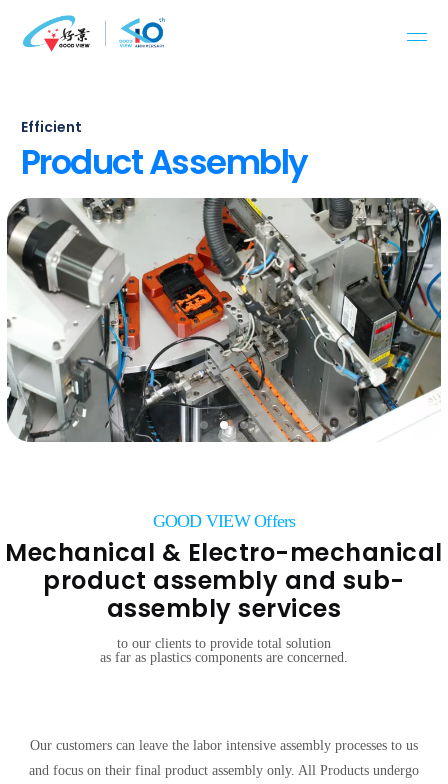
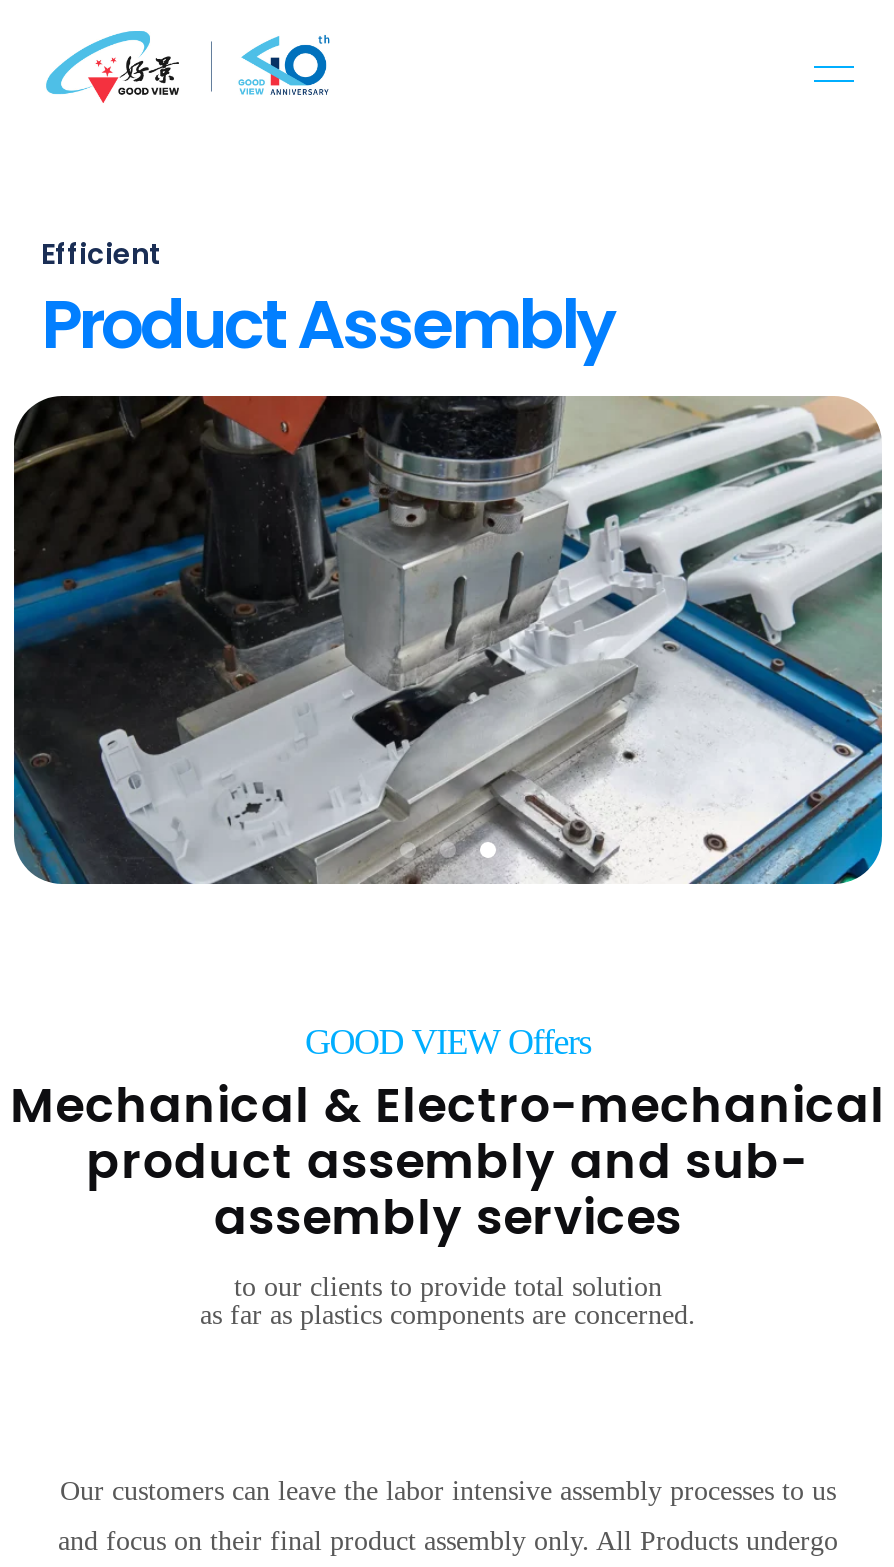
[6,197,442,443] [image] -> [12,394,884,886] [image]

